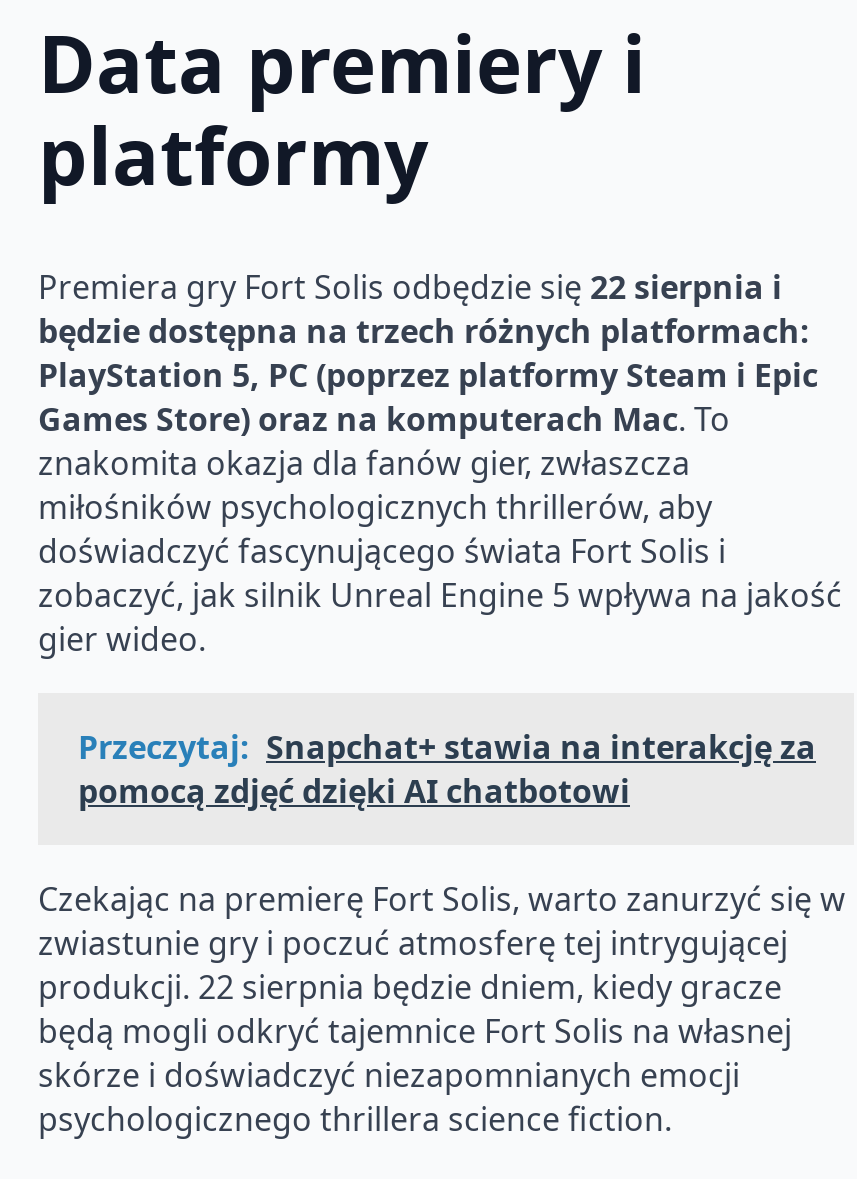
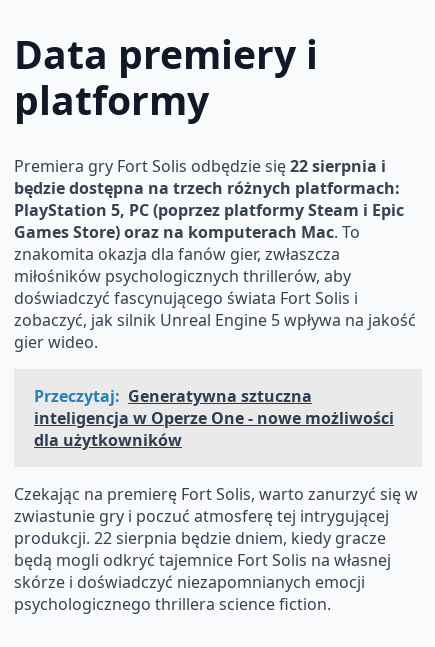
[78,725,816,813] Przeczytaj: Snapchat+ stawia na interakcję za | pomocą zdjęć dzięki AI chatbotowi -> [34,385,394,451] Przeczytaj: Generatywna sztuczna | inteligencja w Operze One - nowe możliwości | dla użytkowników

